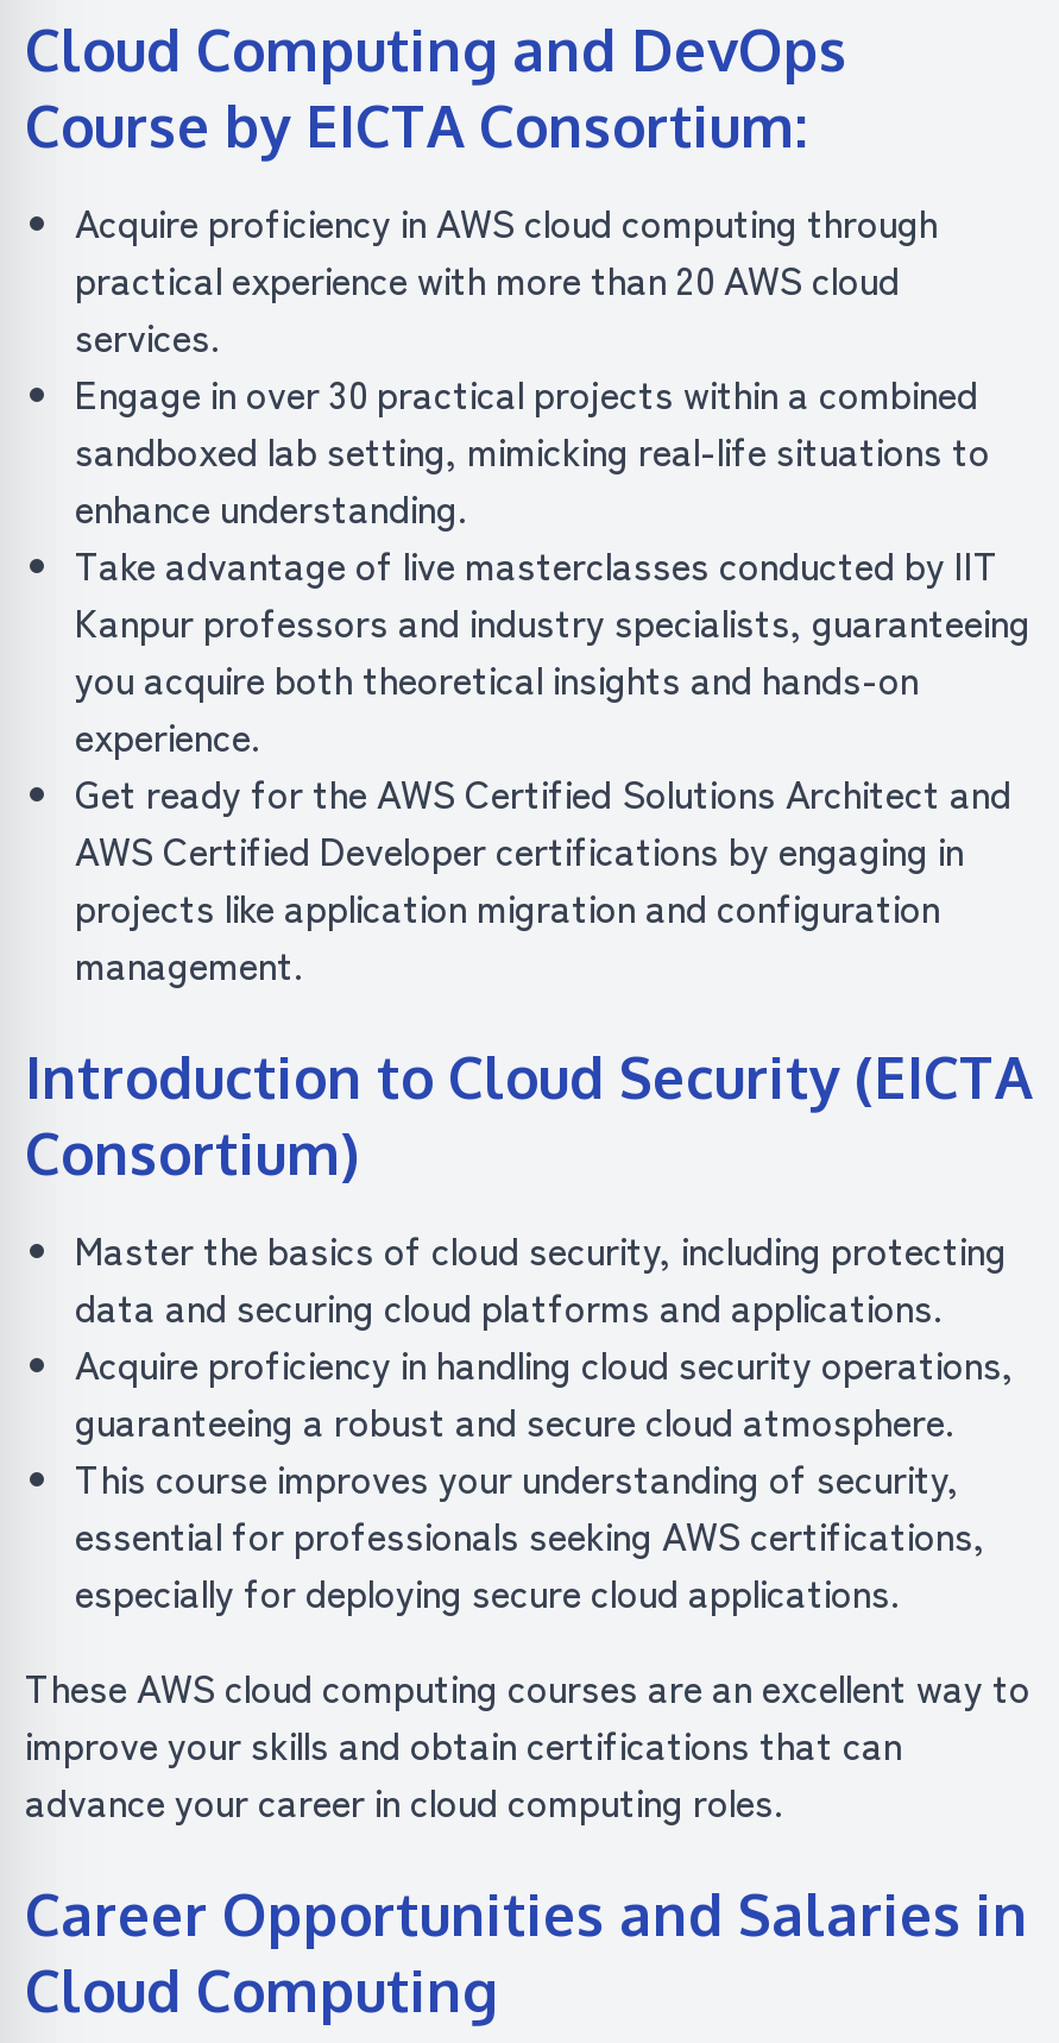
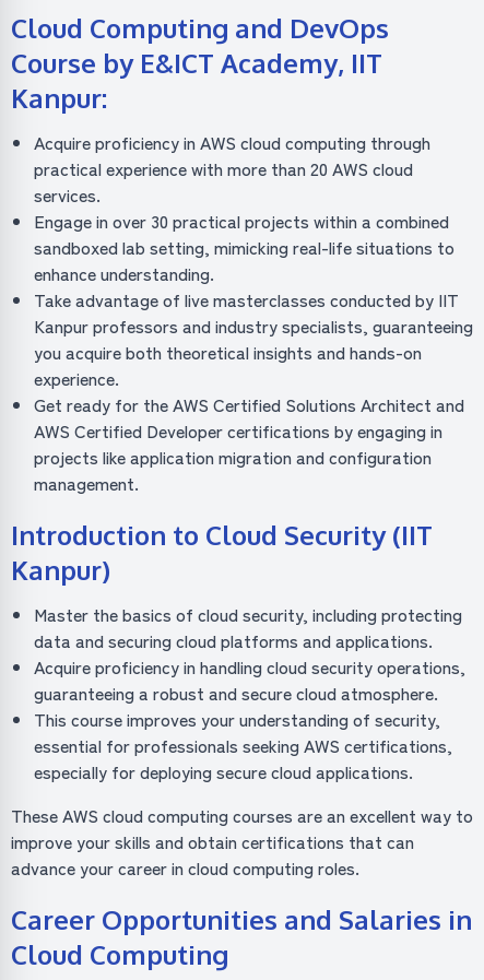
[25,89,807,163] Course by EICTA Consortium: -> [11,46,382,115] Course by E&ICT Academy, IIT | Kanpur:
[25,1040,1033,1190] Introduction to Cloud Security (EICTA | Consortium) -> [11,518,433,587] Introduction to Cloud Security (IIT | Kanpur)

